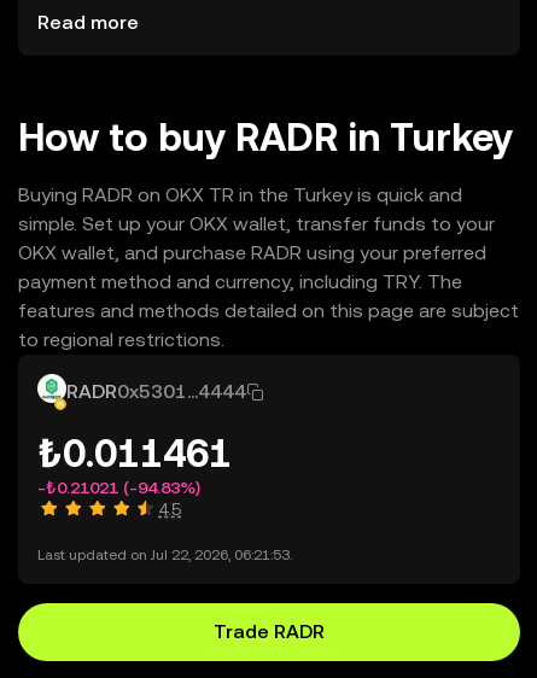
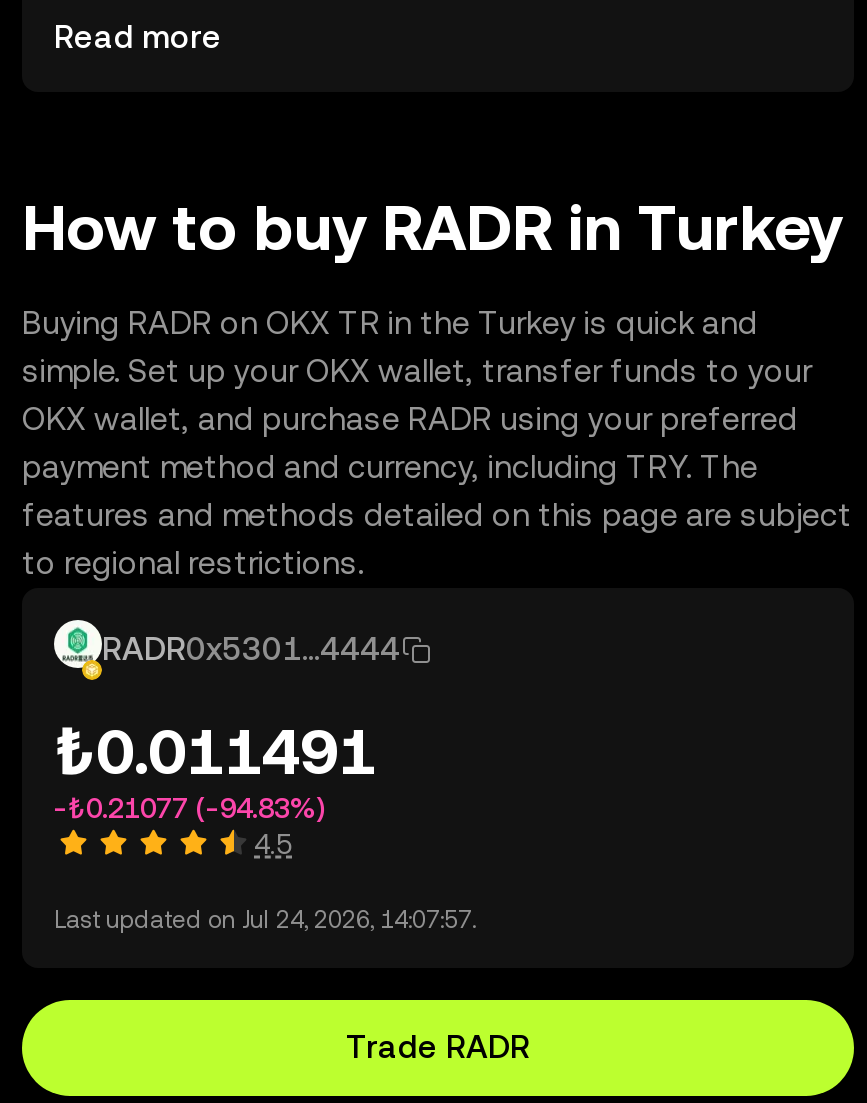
[37,431,232,475] ₺0.011461 -> [54,714,376,788] ₺0.011491
[37,478,200,497] -₺0.21021 (-94.83%) -> [54,792,324,824] -₺0.21077 (-94.83%)
[37,547,292,563] Last updated on Jul 22, 2026, 06:21:53. -> [54,906,476,934] Last updated on Jul 24, 2026, 14:07:57.

